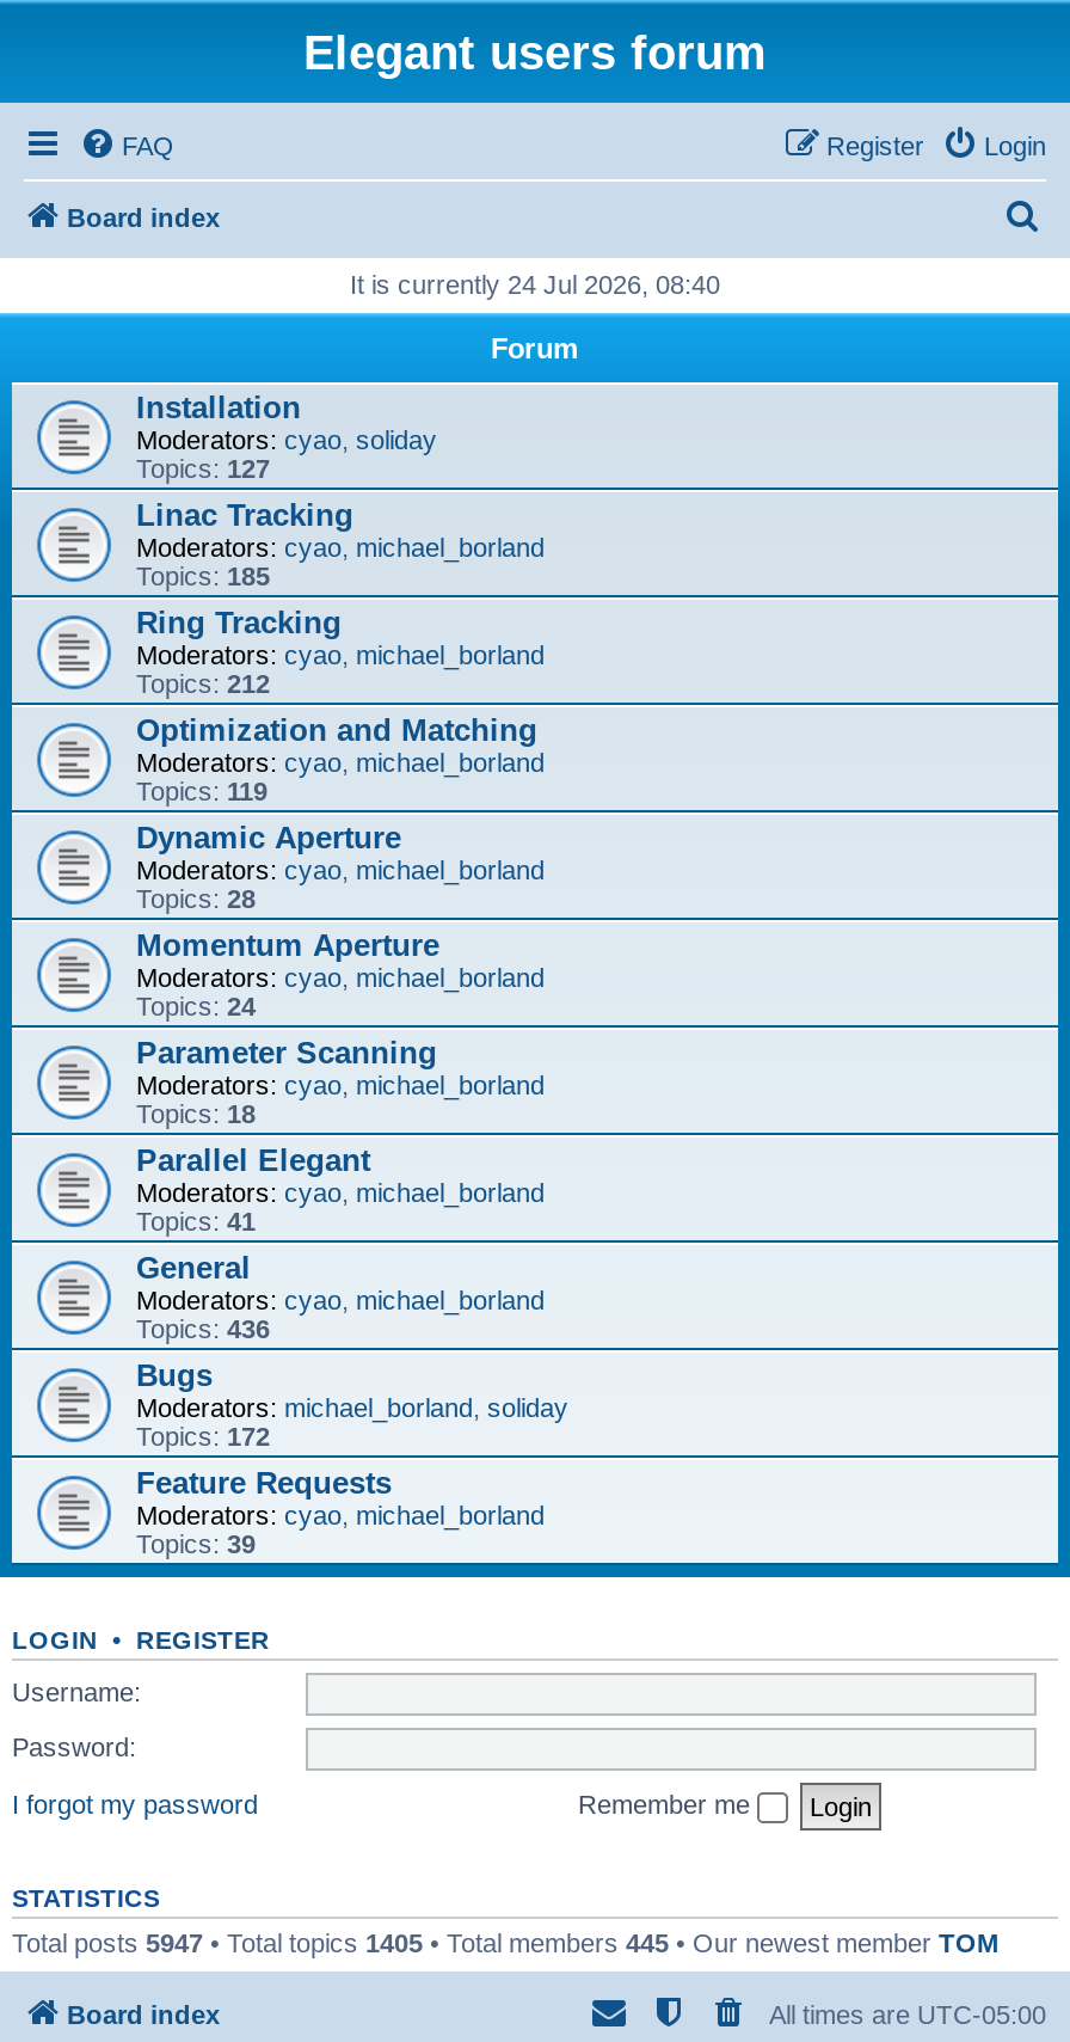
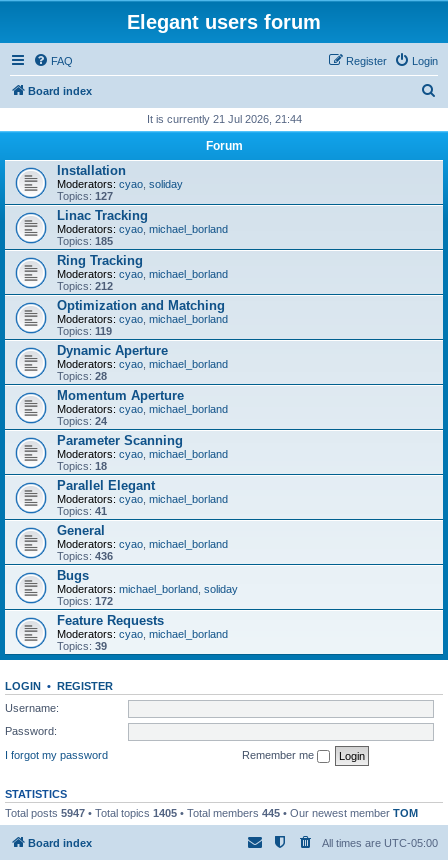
[350,270,720,299] It is currently 24 Jul 2026, 08:40 -> [146,113,301,125] It is currently 21 Jul 2026, 21:44

